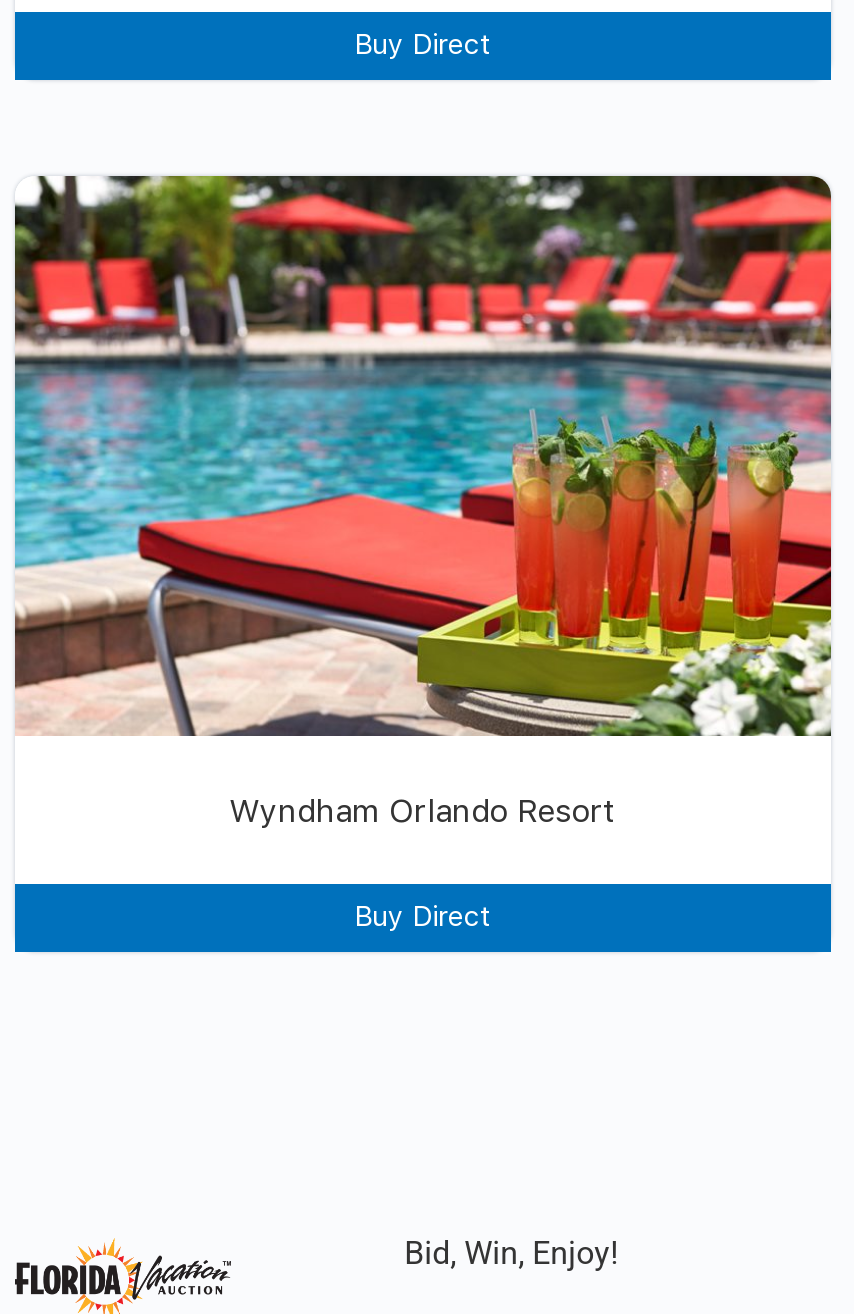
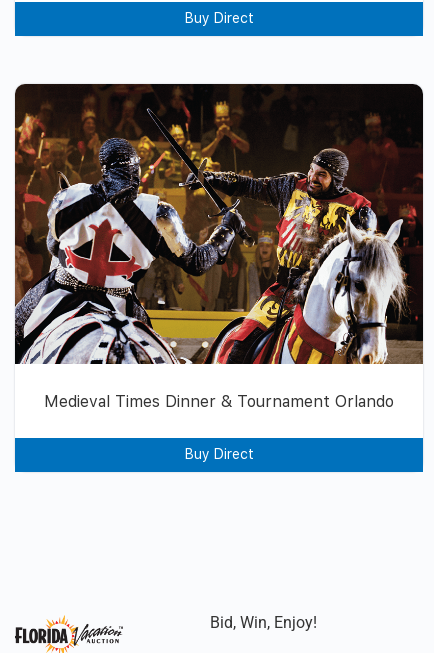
[13,174,833,829] [image] | Wyndham Orlando Resort -> [14,83,424,410] [image] | Medieval Times Dinner & Tournament Orlando

